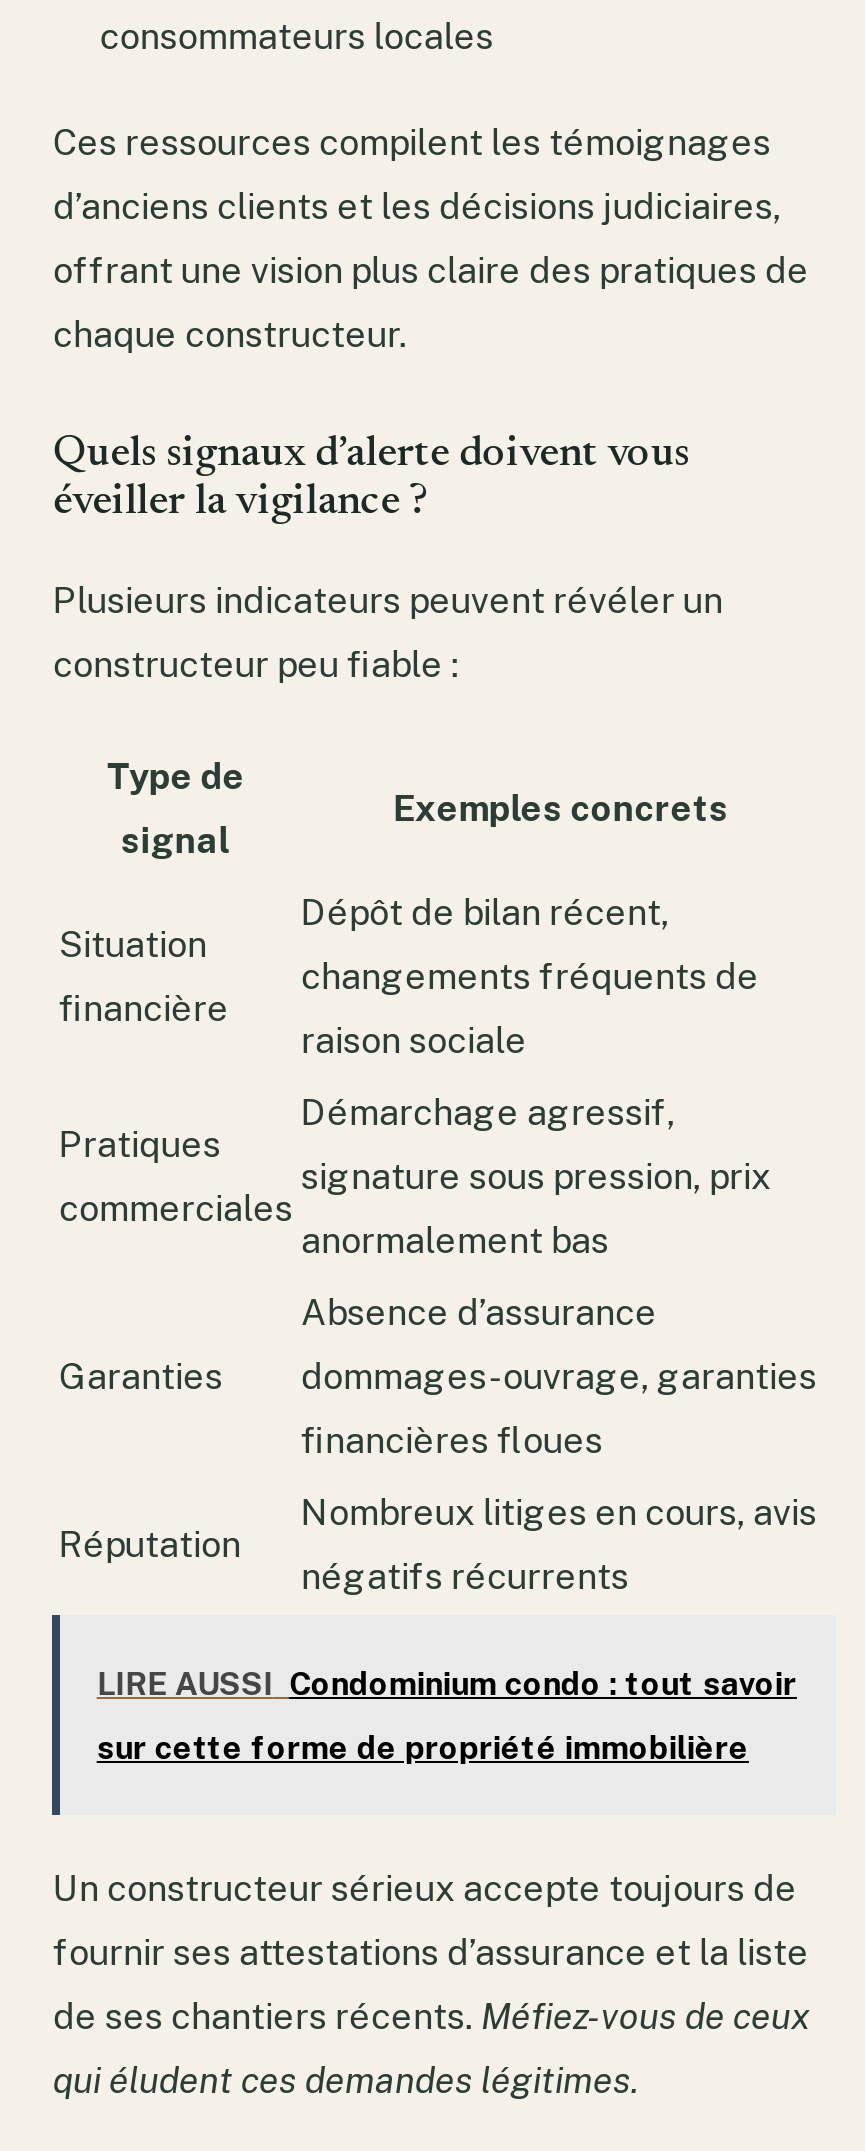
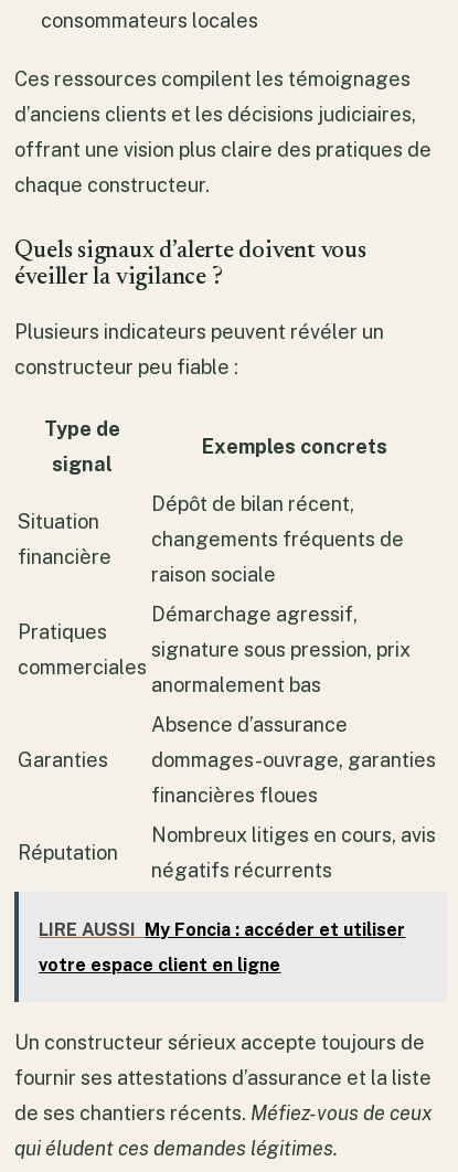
[97,1665,797,1703] LIRE AUSSI Condominium condo : tout savoir -> [39,919,405,940] LIRE AUSSI My Foncia : accéder et utiliser
[97,1729,749,1767] sur cette forme de propriété immobilière -> [39,954,281,975] votre espace client en ligne

